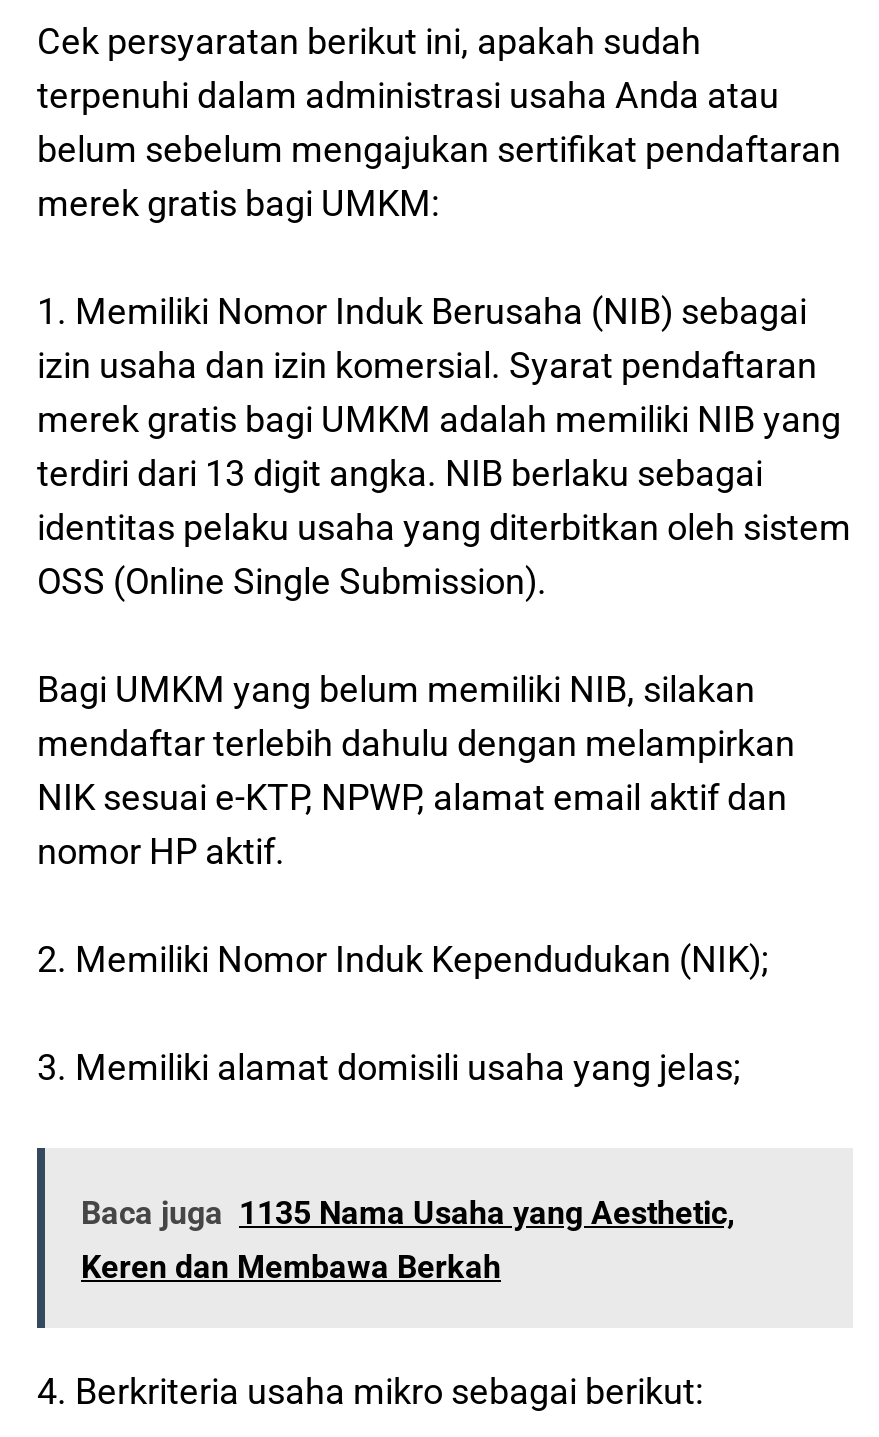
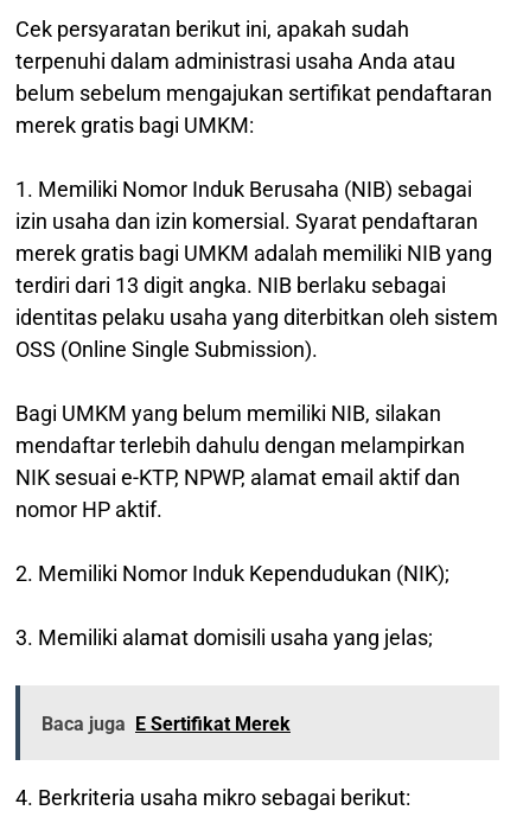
[81,1194,735,1286] Baca juga 1135 Nama Usaha yang Aesthetic, | Keren dan Membawa Berkah -> [42,713,291,735] Baca juga E Sertifikat Merek

